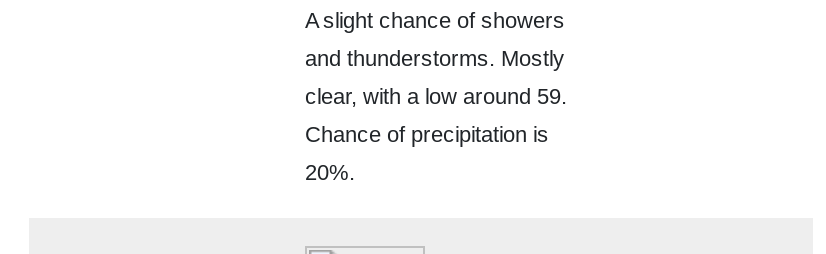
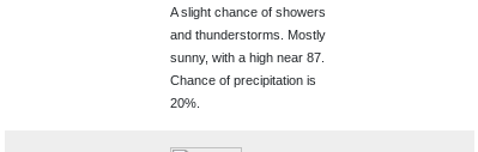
[305,84,567,108] clear, with a low around 59. -> [170,50,325,65] sunny, with a high near 87.

